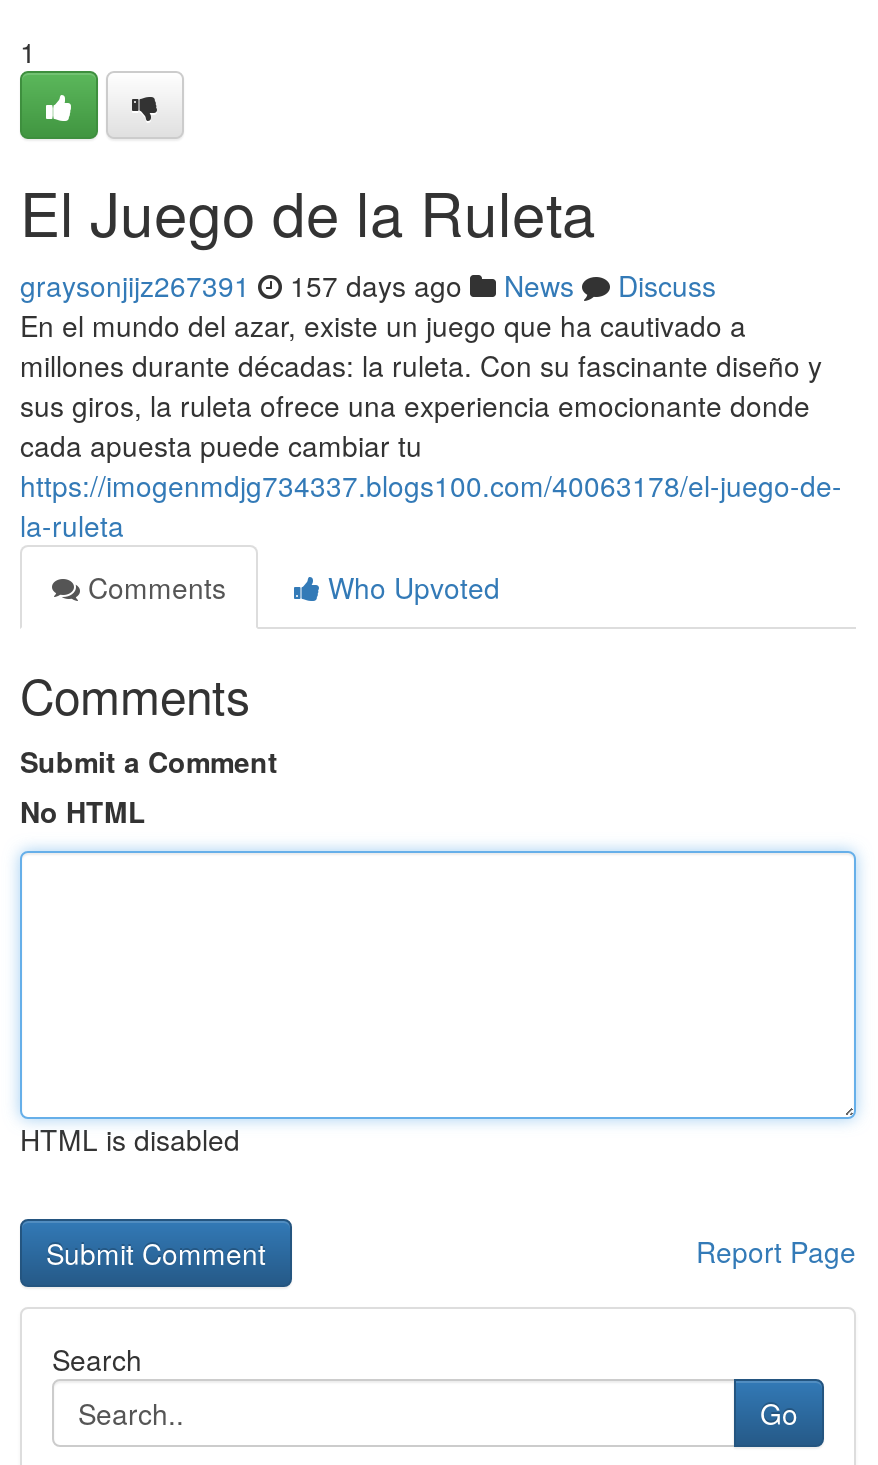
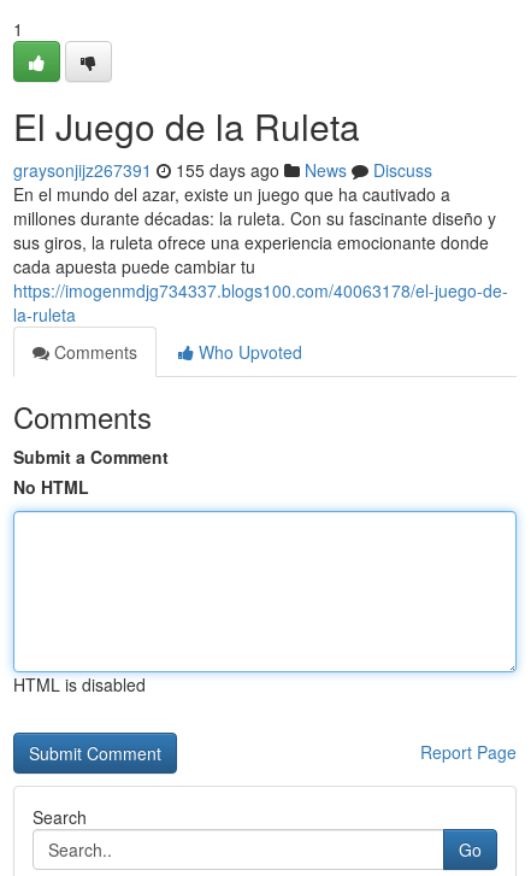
[20,265,716,305] graysonjijz267391 157 days ago News Discuss -> [13,158,432,182] graysonjijz267391 155 days ago News Discuss

